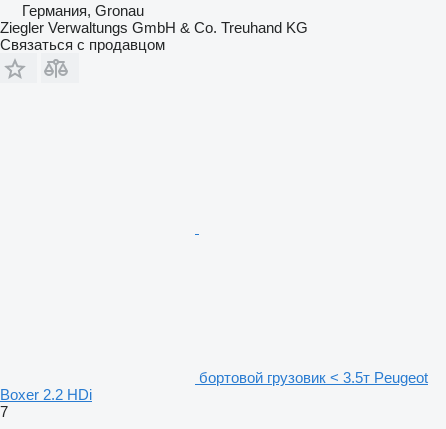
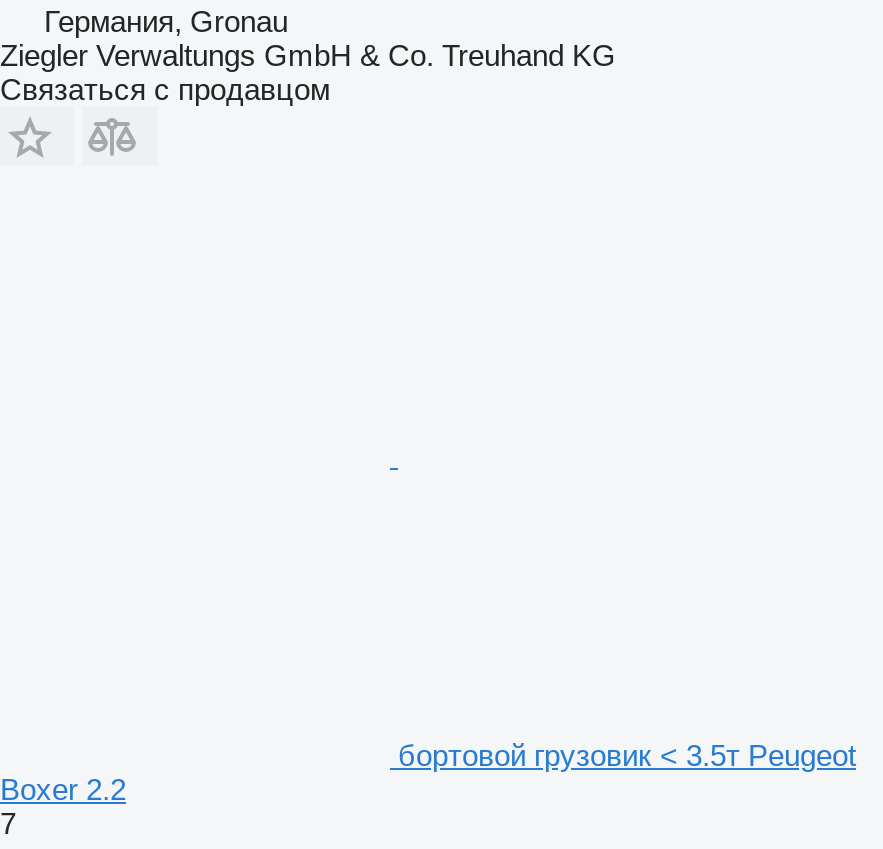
[0,386,92,403] Boxer 2.2 HDi -> [0,772,126,806] Boxer 2.2

